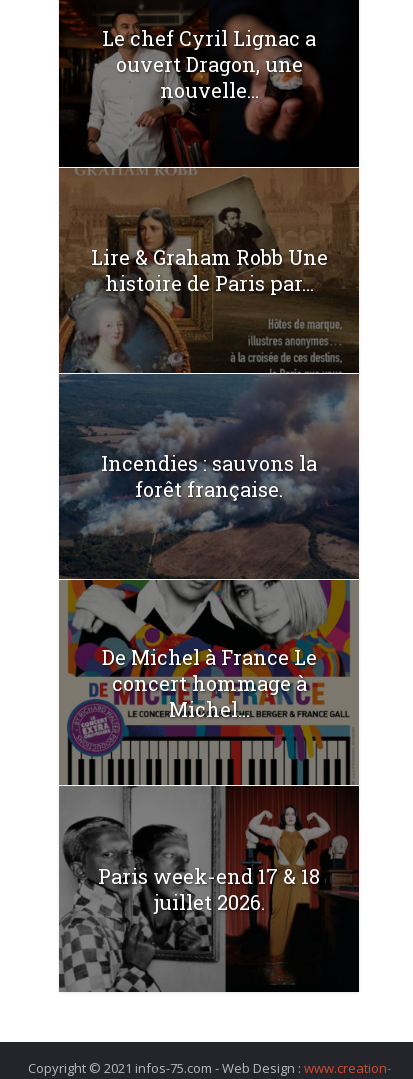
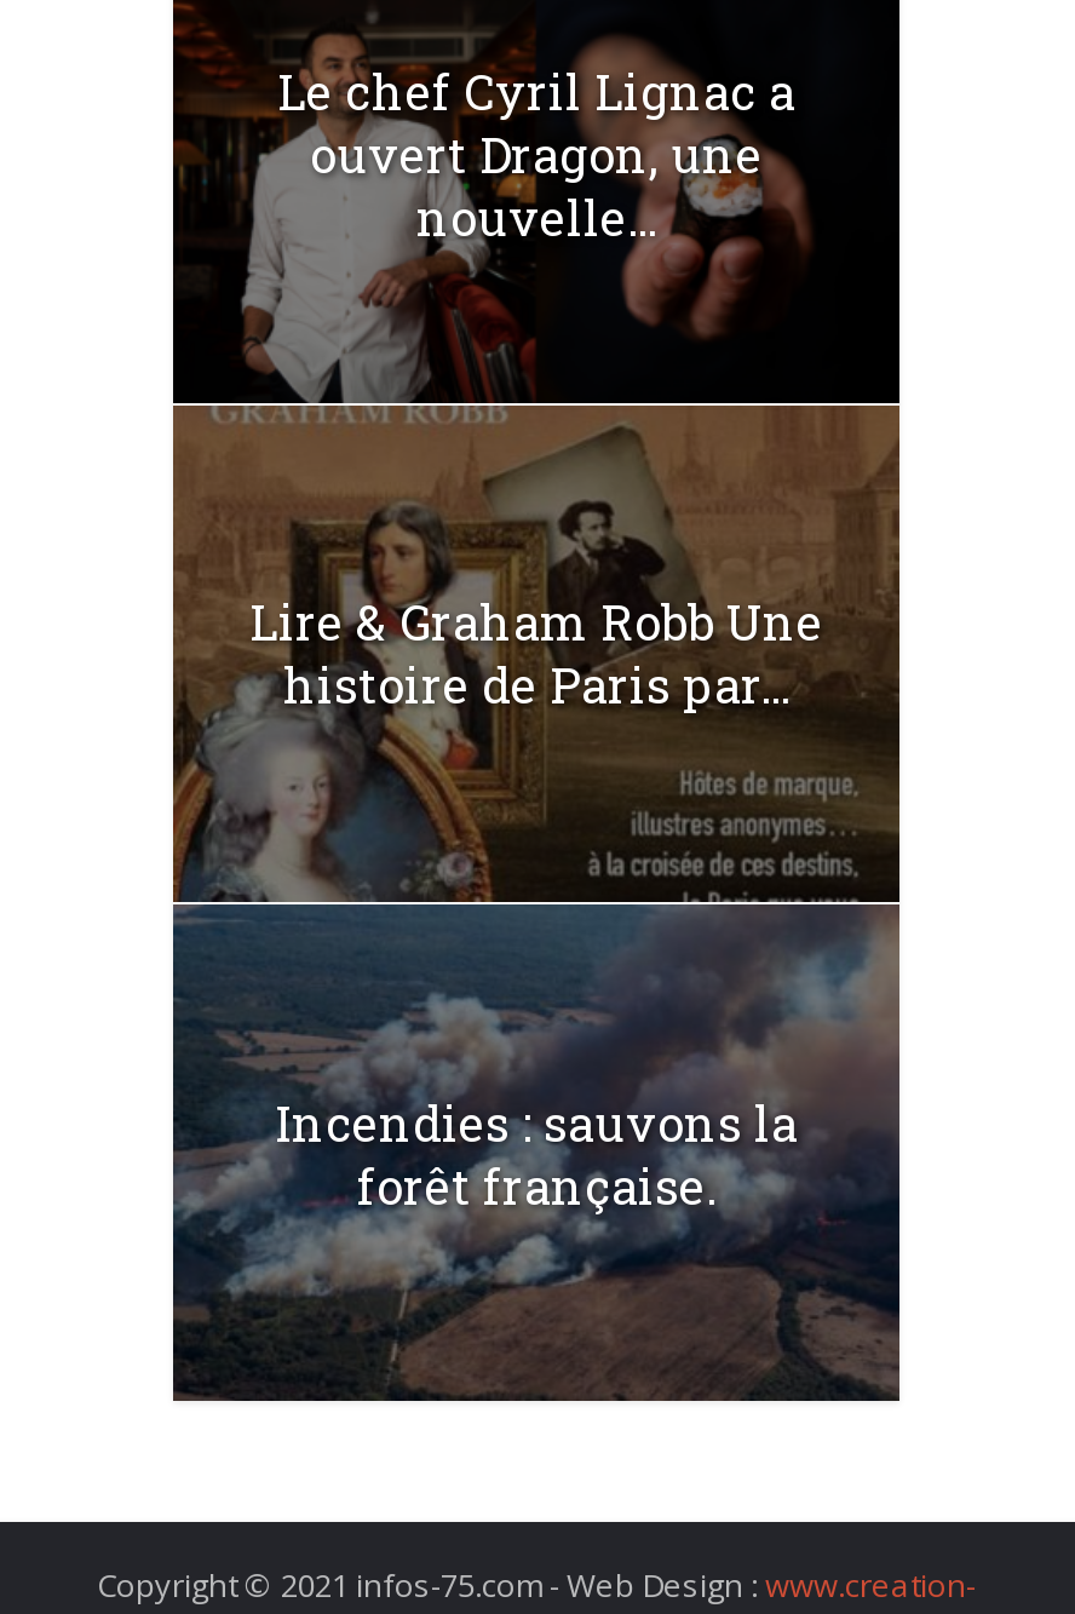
[59,579,359,993] [image] | De Michel à France Le | concert hommage à | Michel... -> none
[98,863,320,915] Paris week-end 17 & 18 | juillet 2026. -> none

